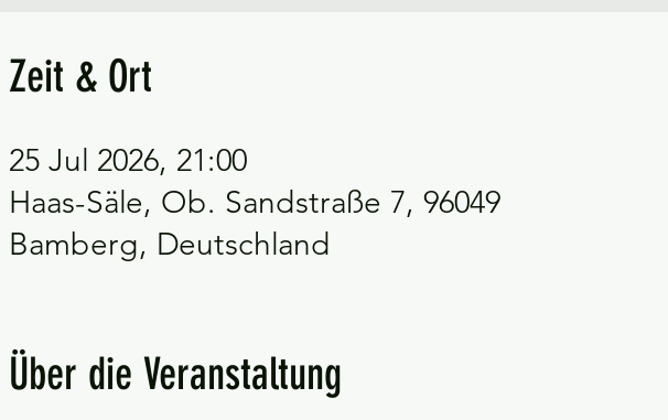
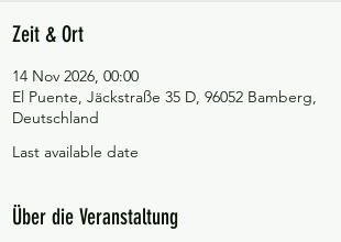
[9,140,500,263] 25 Jul 2026, 21:00 | Haas-Säle, Ob. Sandstraße 7, 96049 | Bamberg, Deutschland -> [12,66,317,162] 14 Nov 2026, 00:00 | El Puente, Jäckstraße 35 D, 96052 Bamberg, | Deutschland | Last available date

